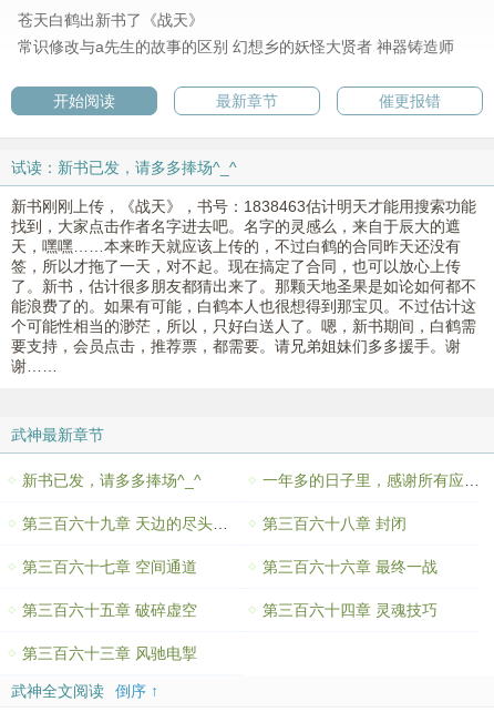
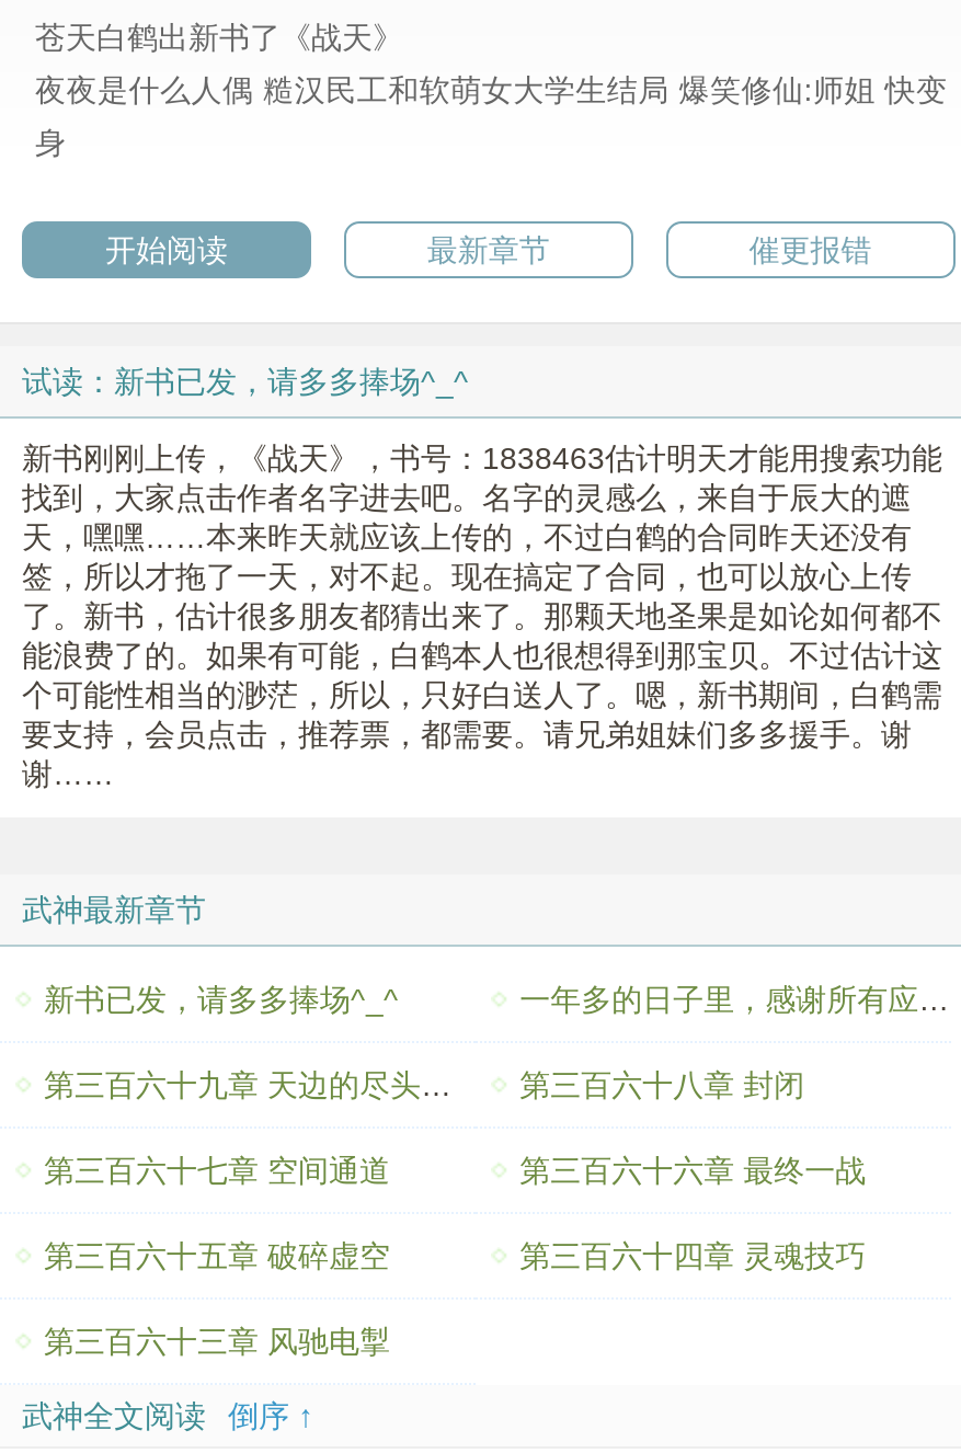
[18,38,454,56] 常识修改与a先生的故事的区别 幻想乡的妖怪大贤者 神器铸造师 -> [35,73,947,161] 夜夜是什么人偶 糙汉民工和软萌女大学生结局 爆笑修仙:师姐 快变 | 身

